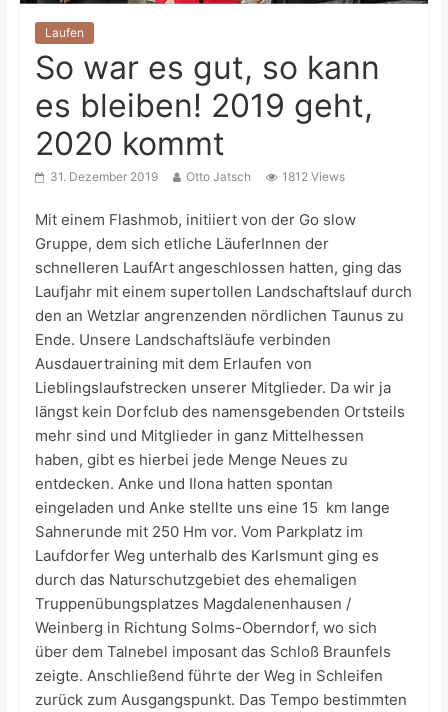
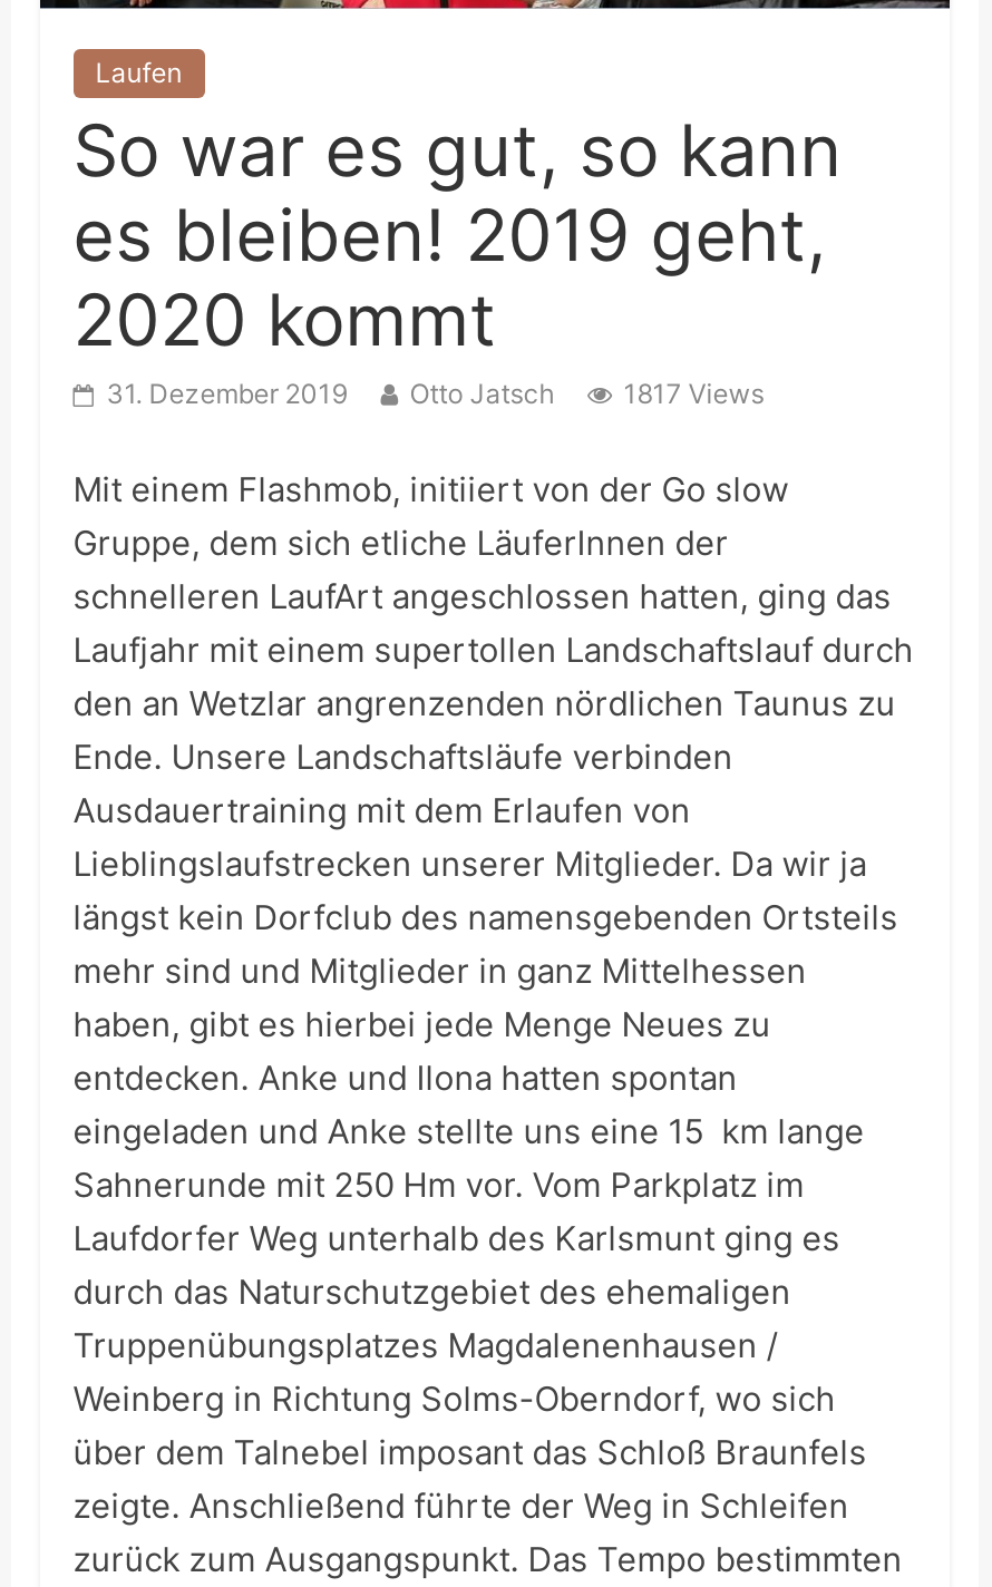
[282,169,345,184] 1812 Views -> [624,378,764,411] 1817 Views

